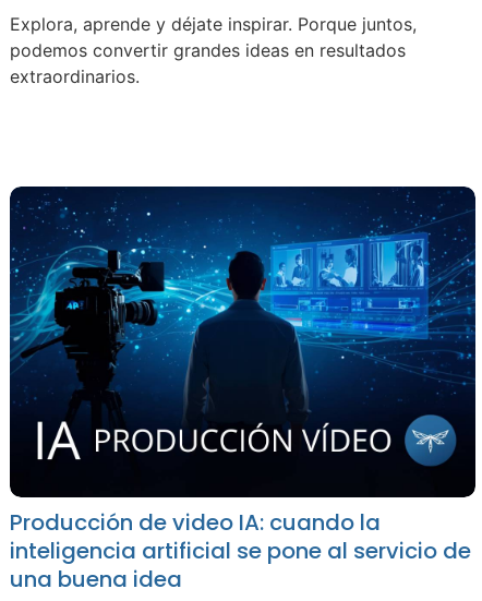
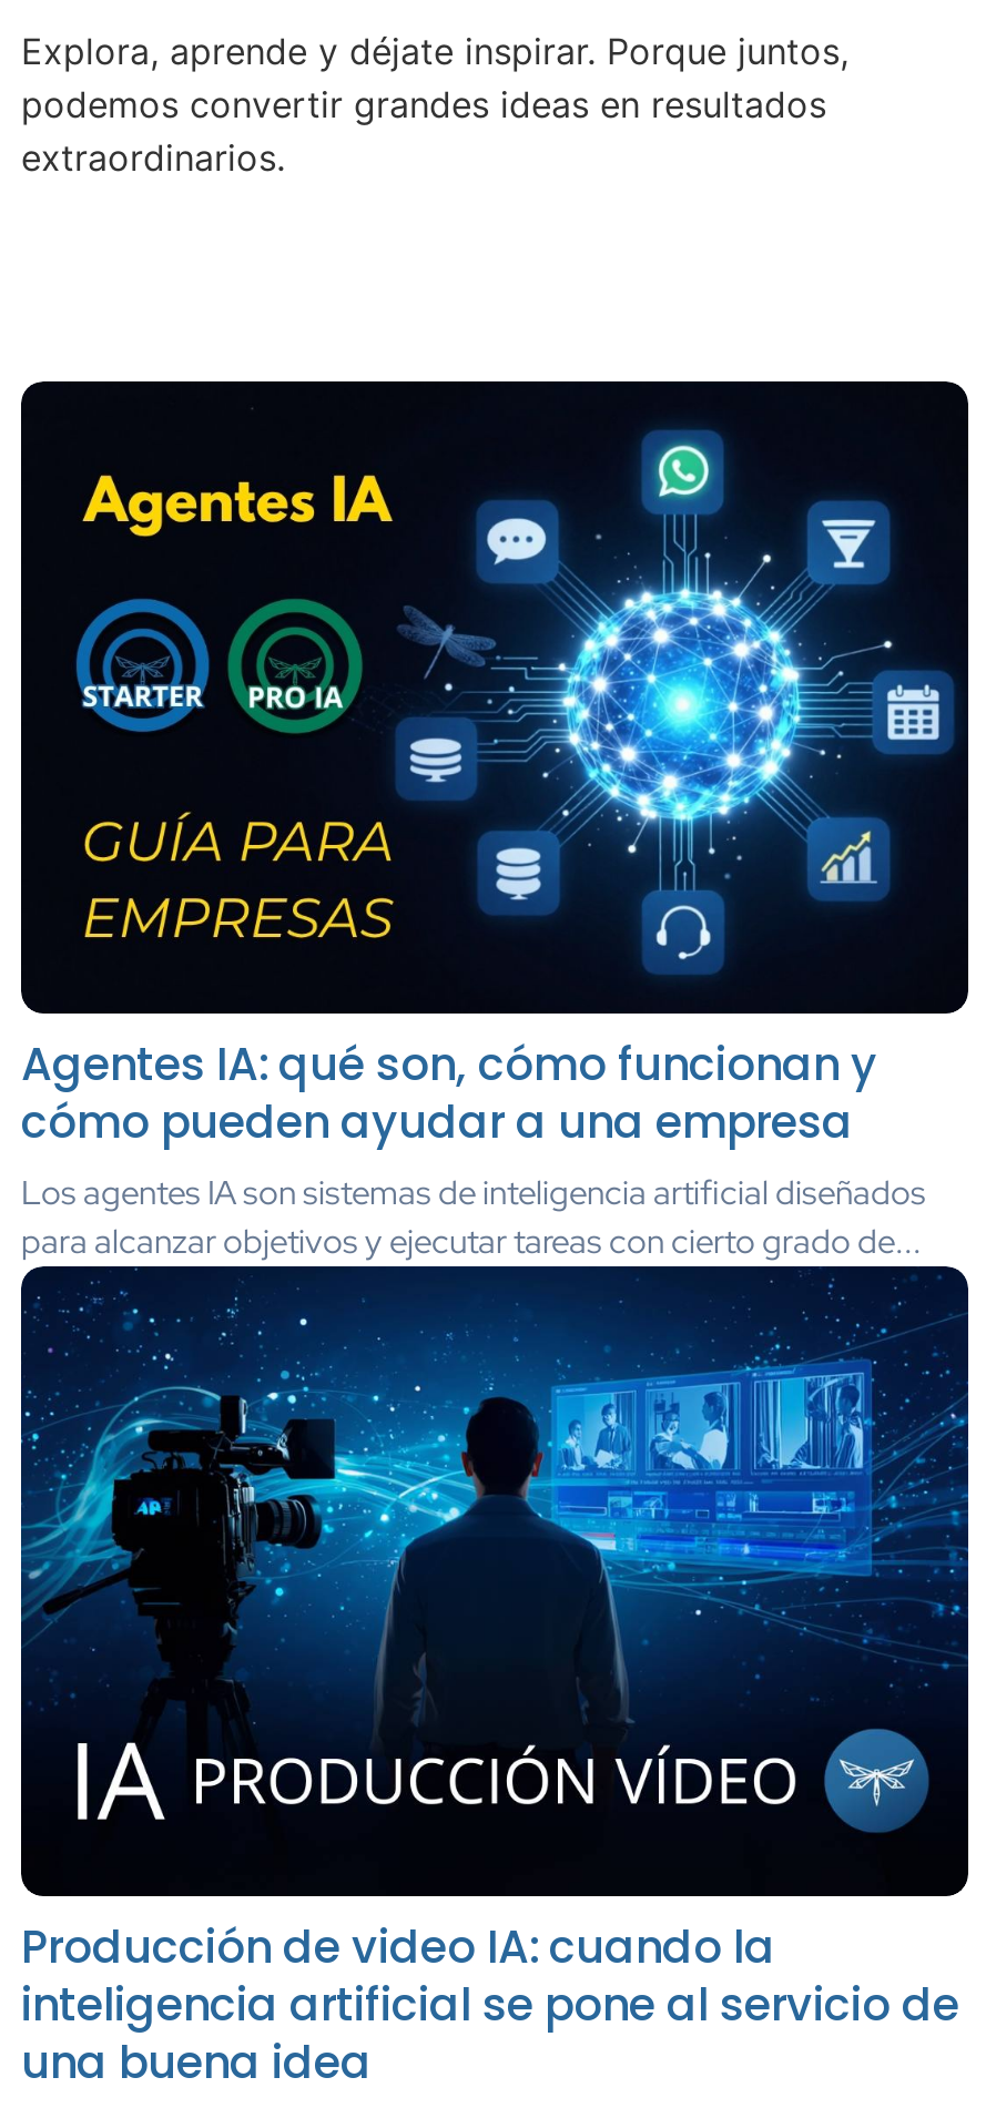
none -> [21,381,968,1264] [image] | Agentes IA: qué son, cómo funcionan y | cómo pueden ayudar a una empresa | Los agentes IA son sistemas de inteligencia artificial diseñados | para alcanzar objetivos y ejecutar tareas con cierto grado de...

